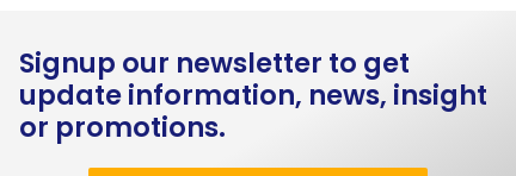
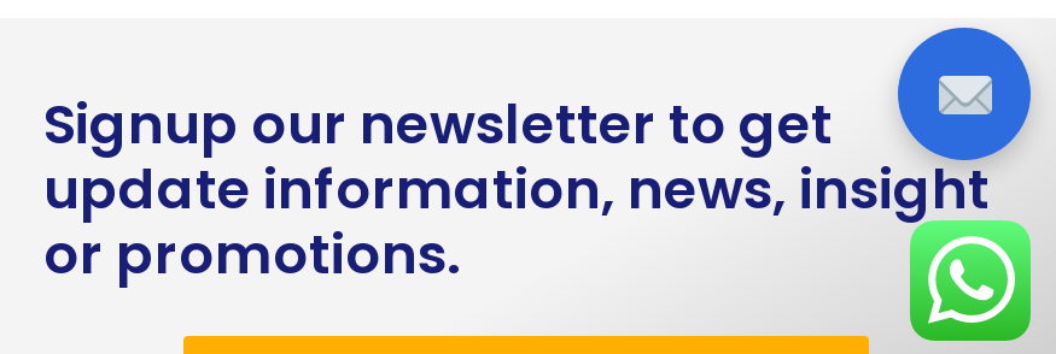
none -> [895,25,1033,155] [image]
none -> [908,218,1033,343] [image]

